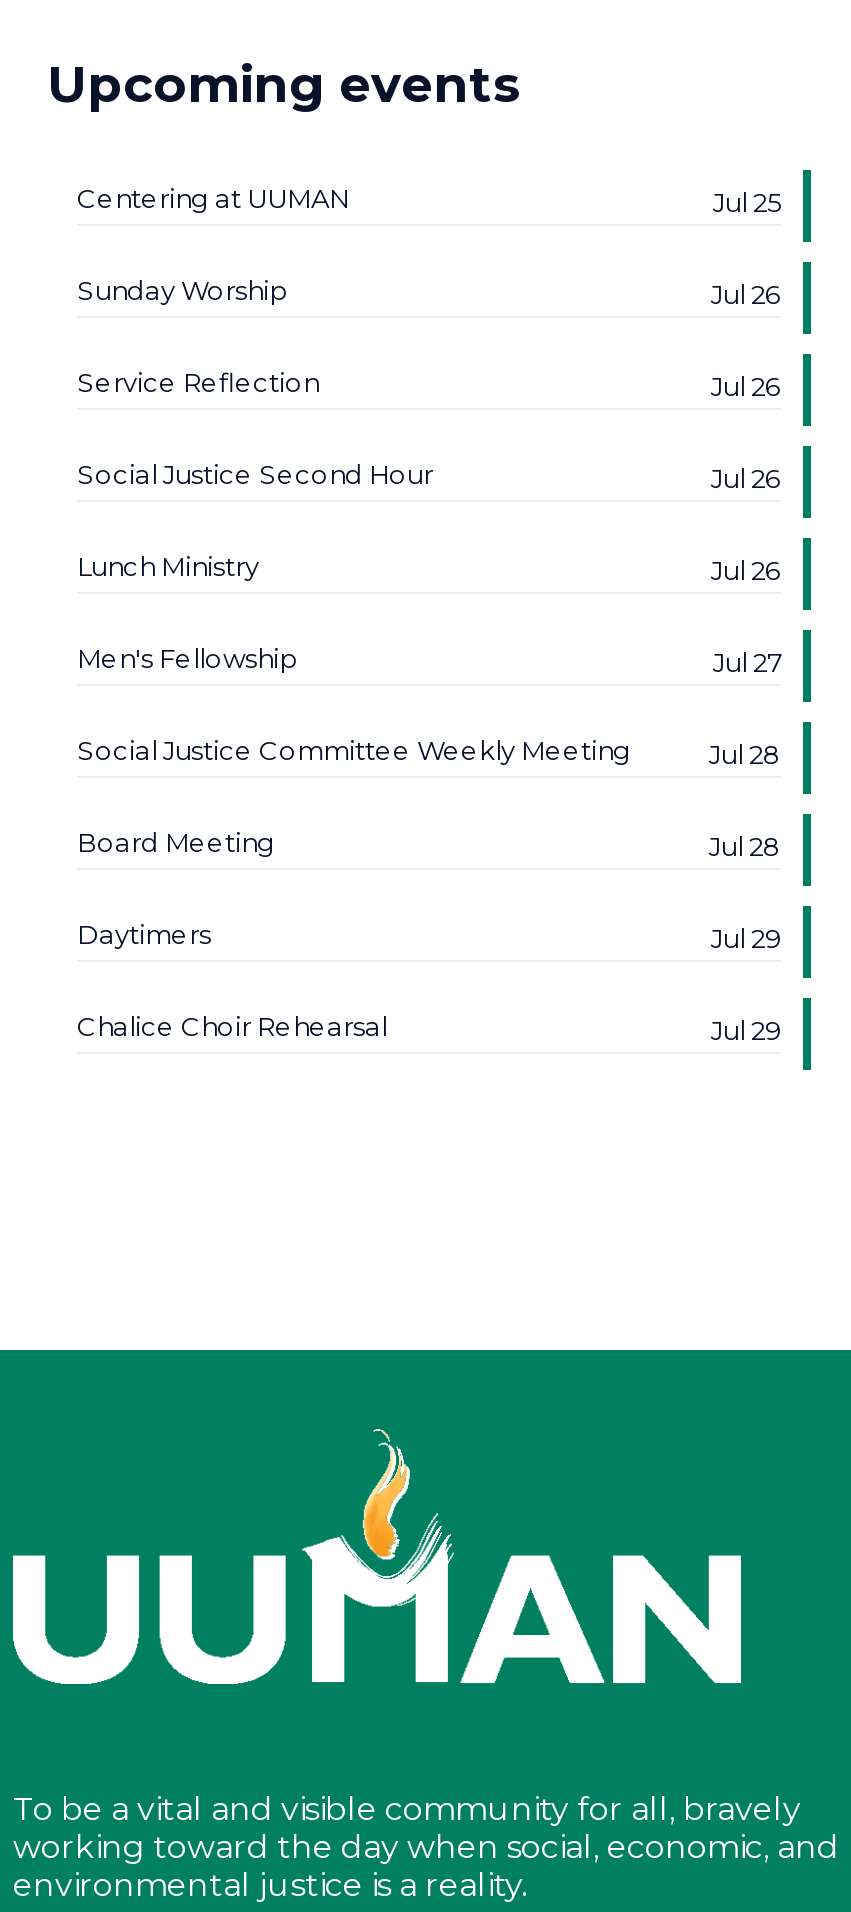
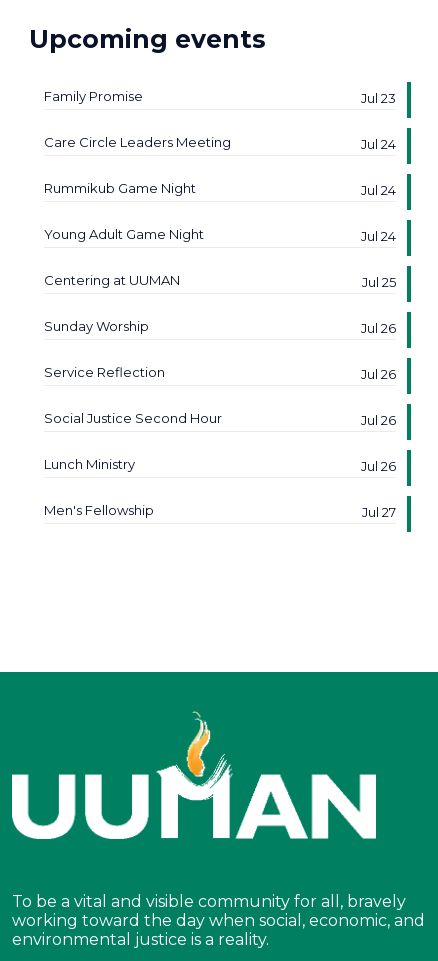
none -> [44,88,396,244] Family Promise | Jul 23 | Care Circle Leaders Meeting | Jul 24 | Rummikub Game Night | Jul 24 | Young Adult Game Night | Jul 24
moved [77,182,781,678] -> [44,272,396,520]: Centering at UUMAN | Jul 25 | Sunday Worship | ... | Men's Fellowship | Jul 27
[77,734,781,1046] Social Justice Committee Weekly Meeting | Jul 28 | Board Meeting | Jul 28 | Daytimers | Jul 29 | Chalice Choir Rehearsal | Jul 29 -> none

